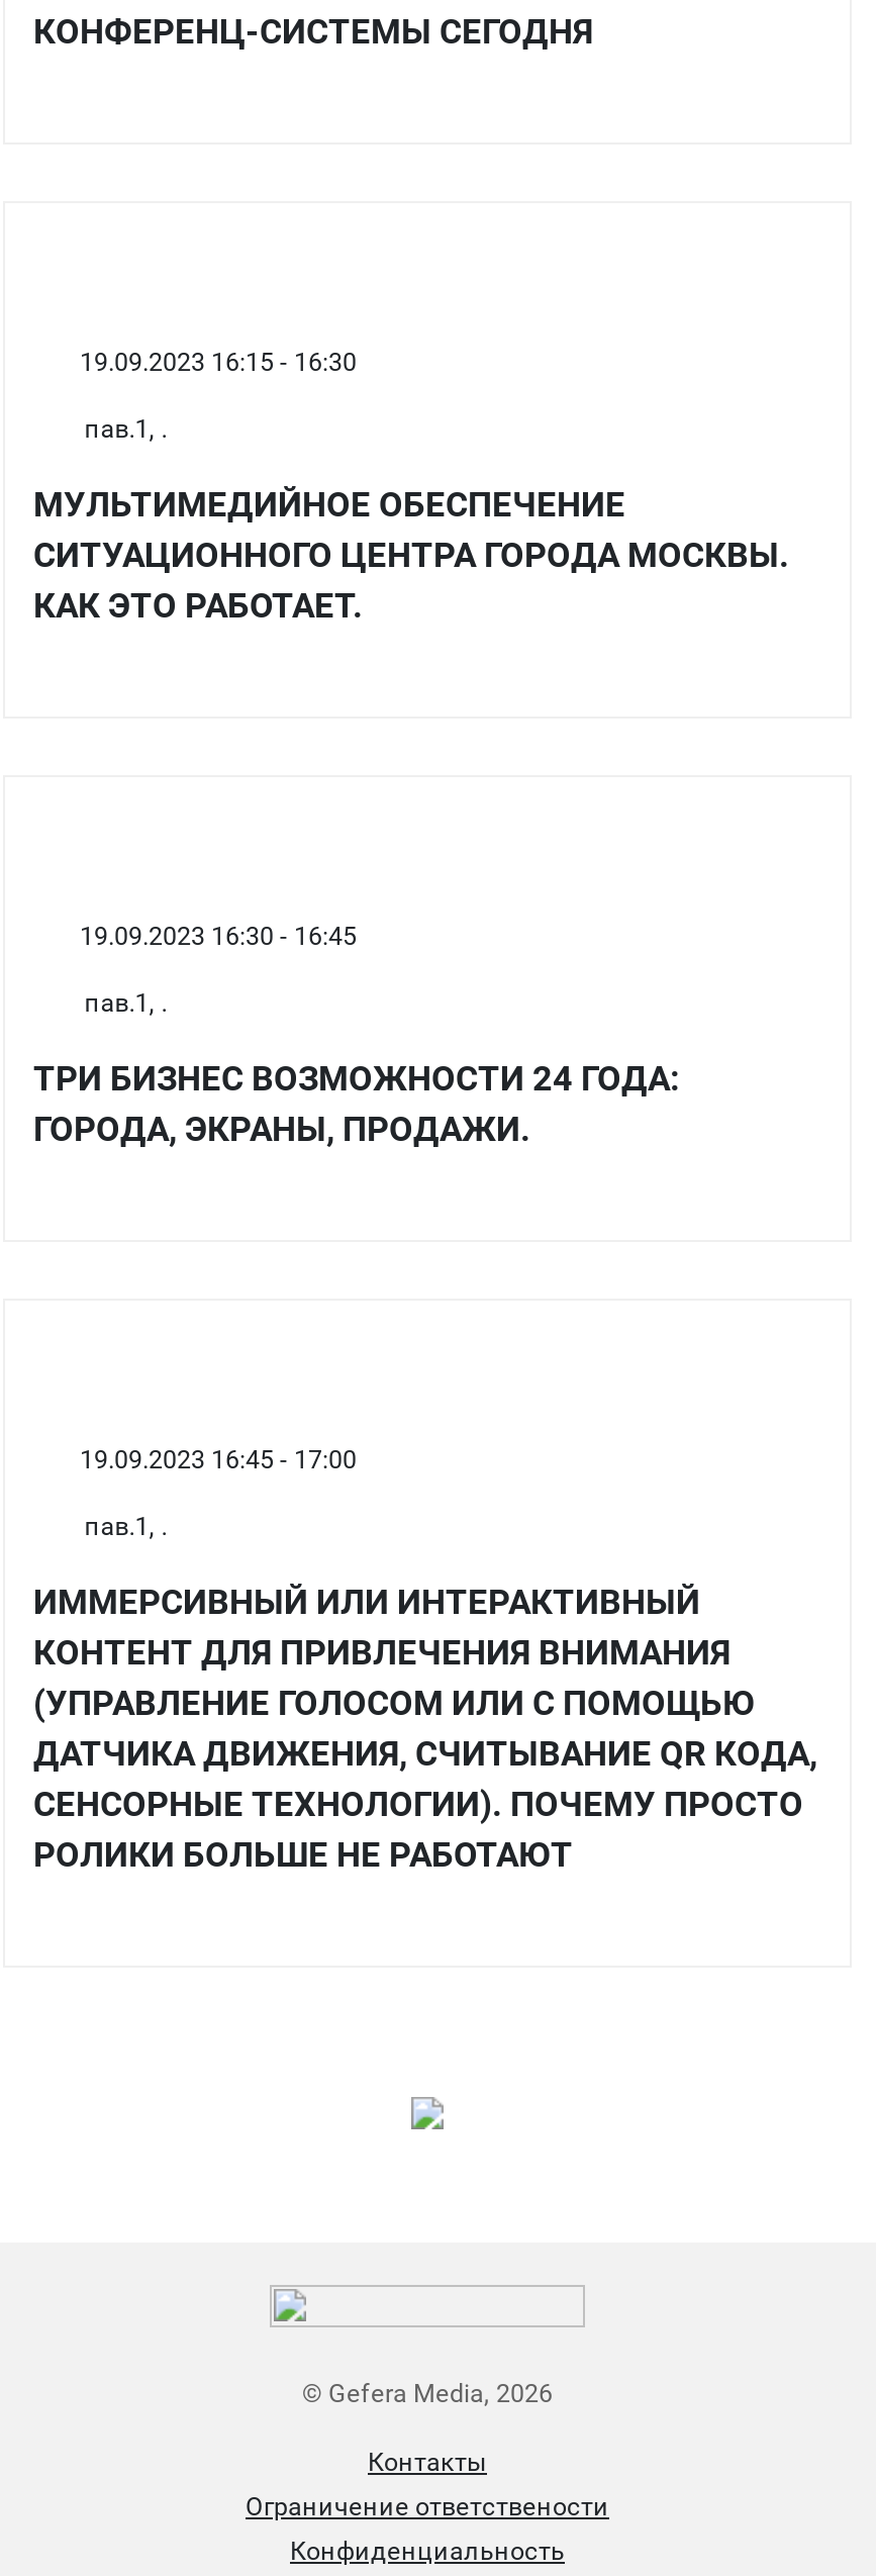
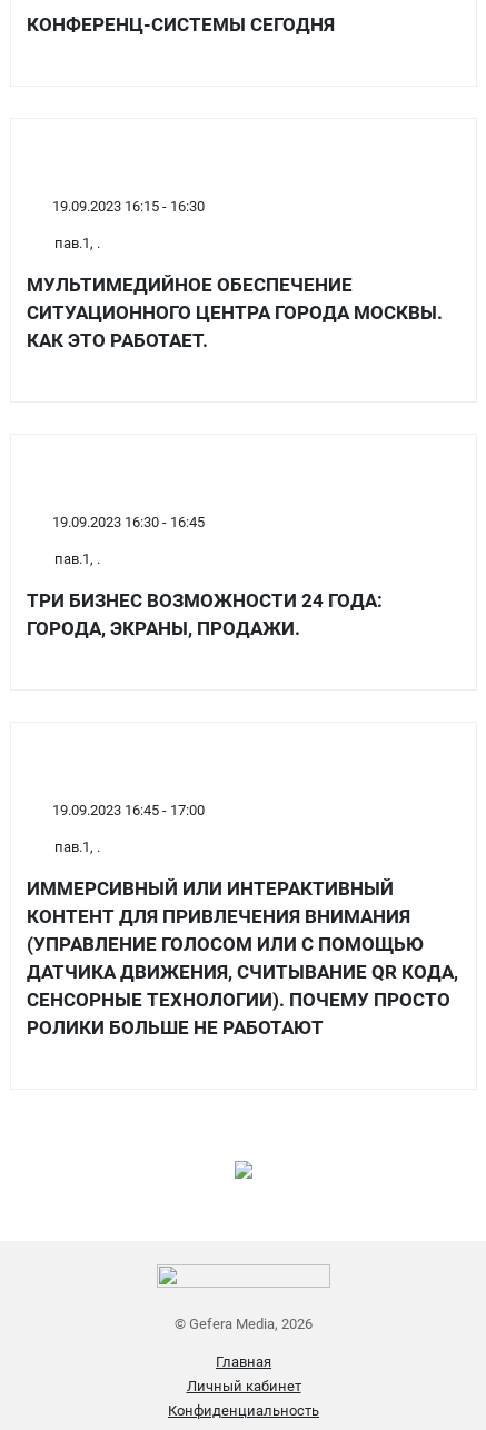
[368,2447,487,2478] Контакты -> [216,1354,271,1370] Главная
[246,2492,609,2522] Ограничение ответствености -> [186,1378,301,1395] Личный кабинет

